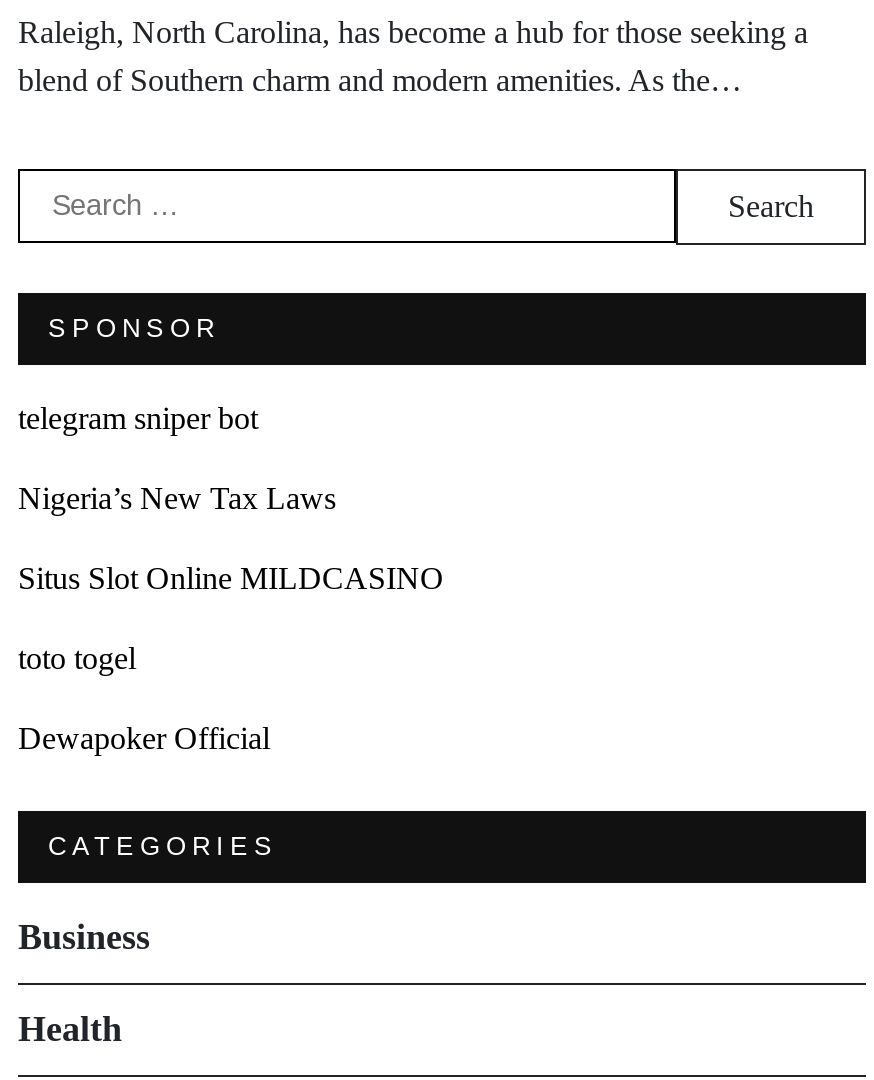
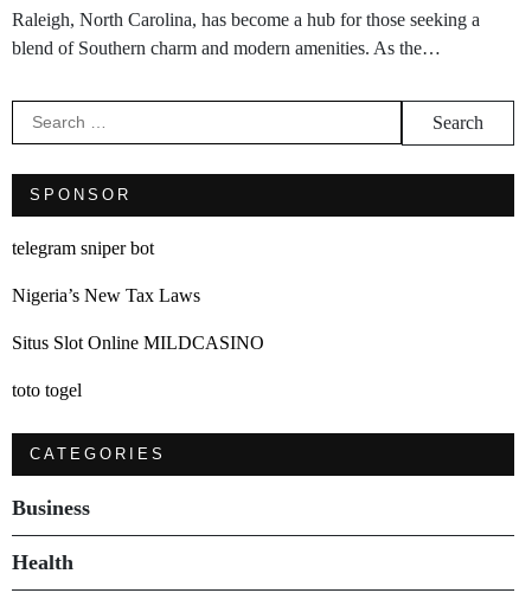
[18,721,270,755] Dewapoker Official -> none

